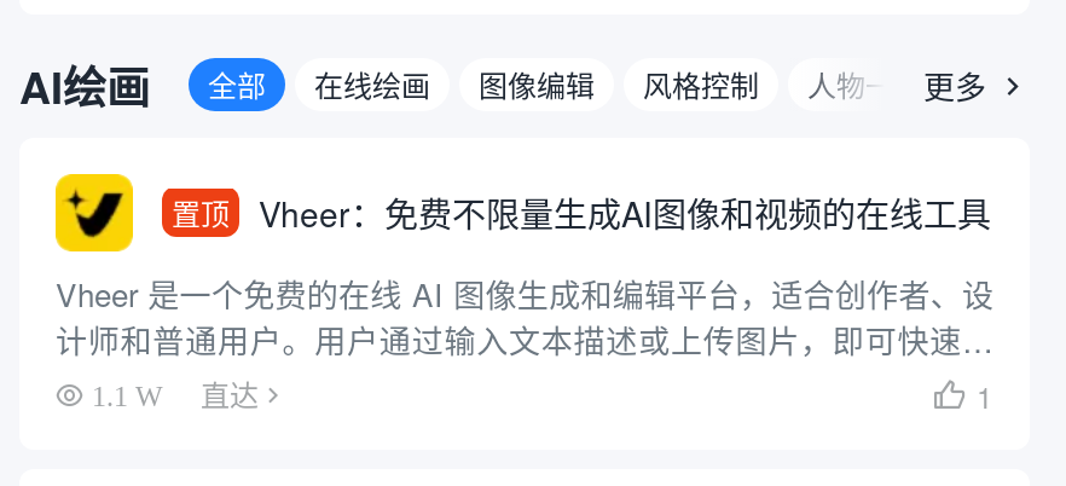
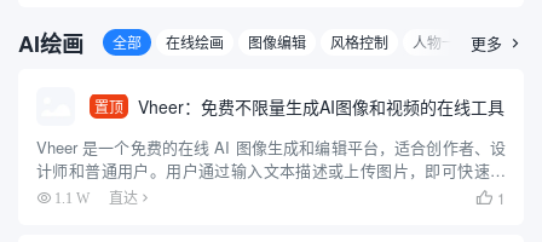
[53,172,135,254] [image] -> none

